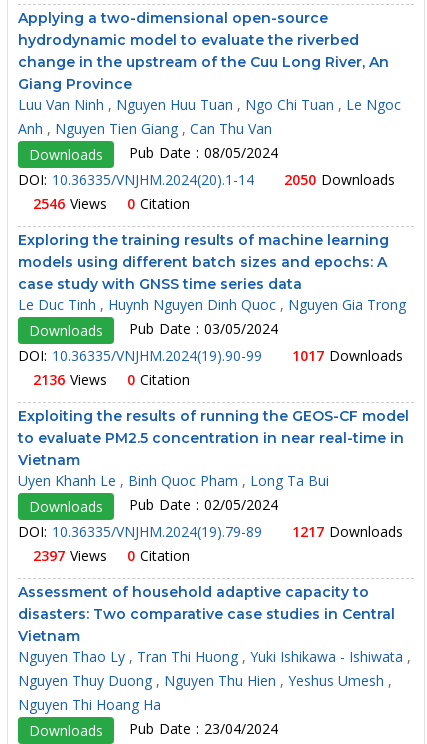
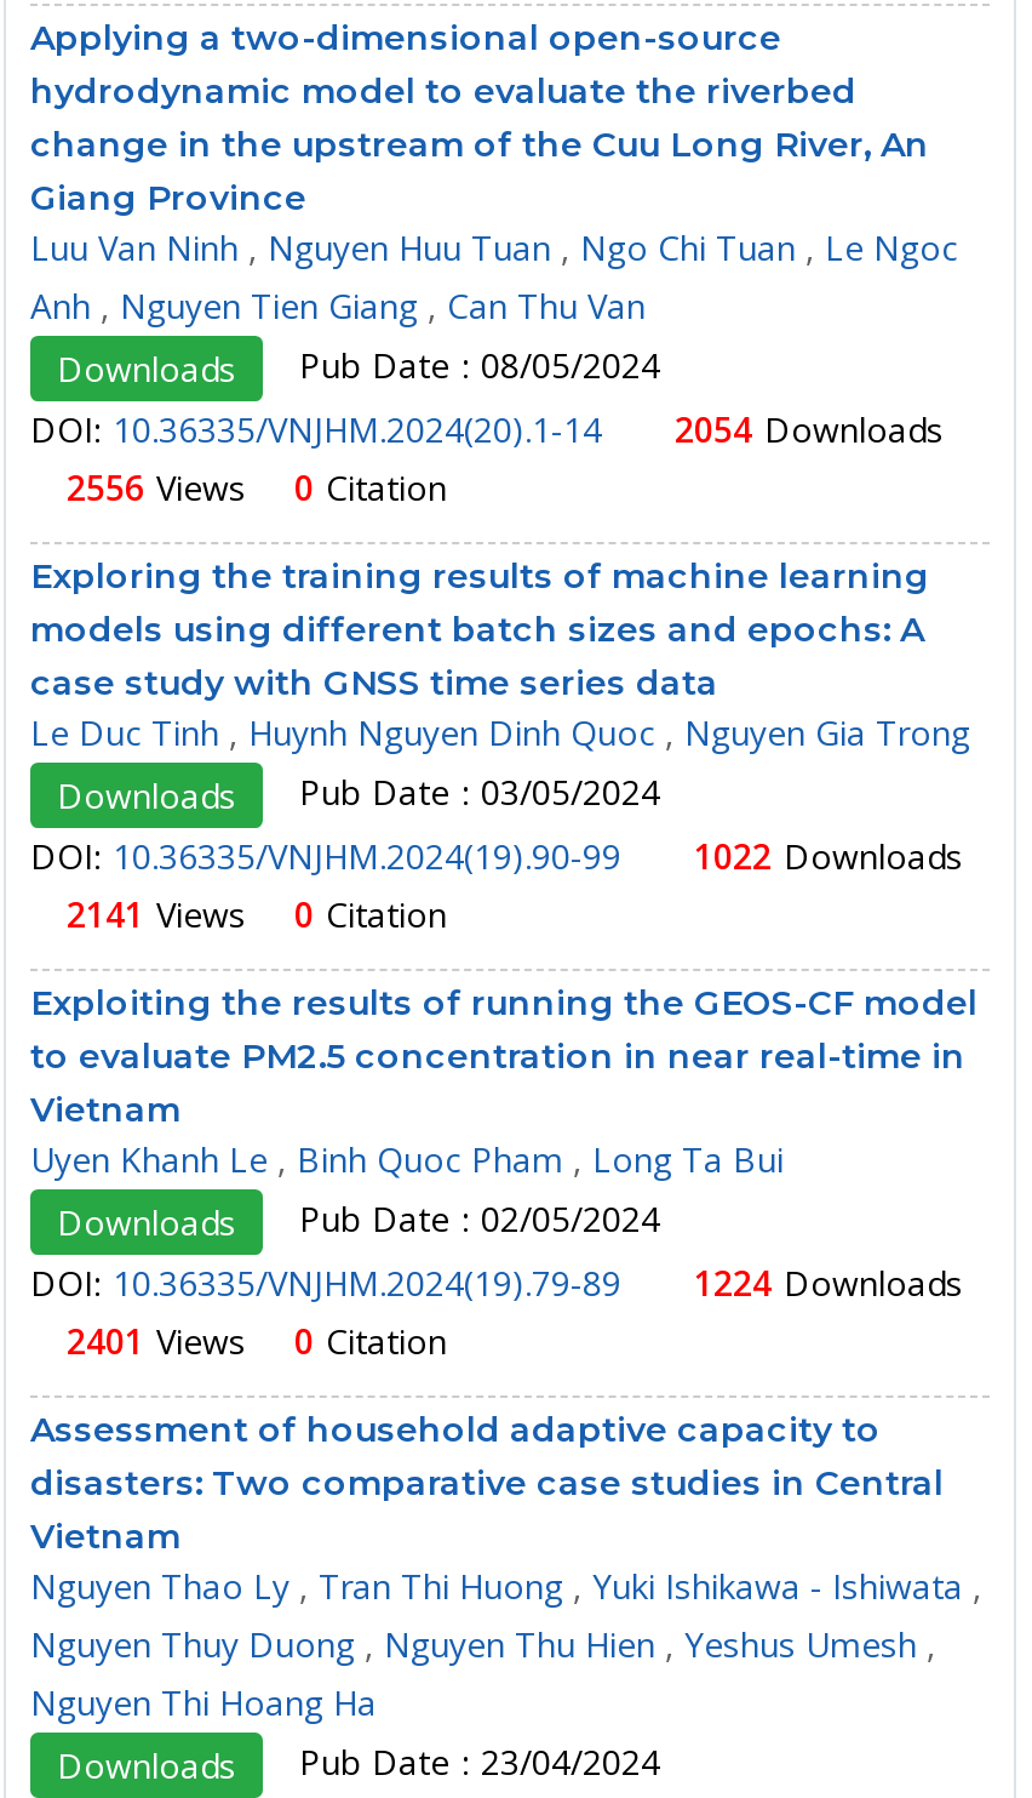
[18,170,395,189] DOI: 10.36335/VNJHM.2024(20).1-14 2050 Downloads -> [30,406,944,452] DOI: 10.36335/VNJHM.2024(20).1-14 2054 Downloads
[33,194,190,213] 2546 Views 0 Citation -> [67,464,447,510] 2556 Views 0 Citation
[18,346,403,365] DOI: 10.36335/VNJHM.2024(19).90-99 1017 Downloads -> [30,833,963,879] DOI: 10.36335/VNJHM.2024(19).90-99 1022 Downloads
[33,370,190,389] 2136 Views 0 Citation -> [67,891,447,937] 2141 Views 0 Citation
[18,522,403,541] DOI: 10.36335/VNJHM.2024(19).79-89 1217 Downloads -> [30,1260,963,1306] DOI: 10.36335/VNJHM.2024(19).79-89 1224 Downloads
[33,546,190,565] 2397 Views 0 Citation -> [67,1318,447,1364] 2401 Views 0 Citation

